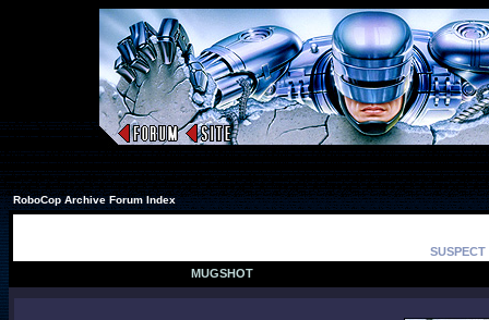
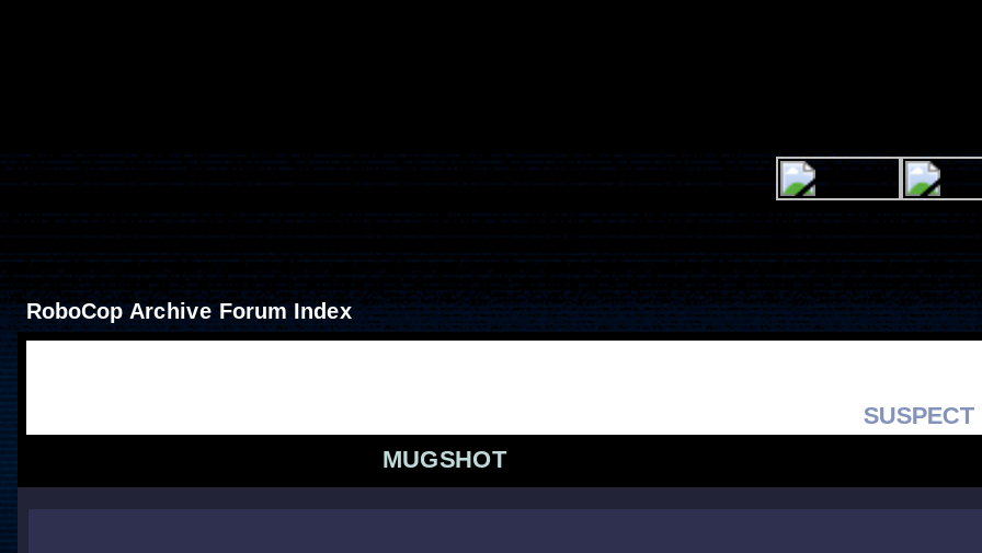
[98,8,486,146] [image] -> none

